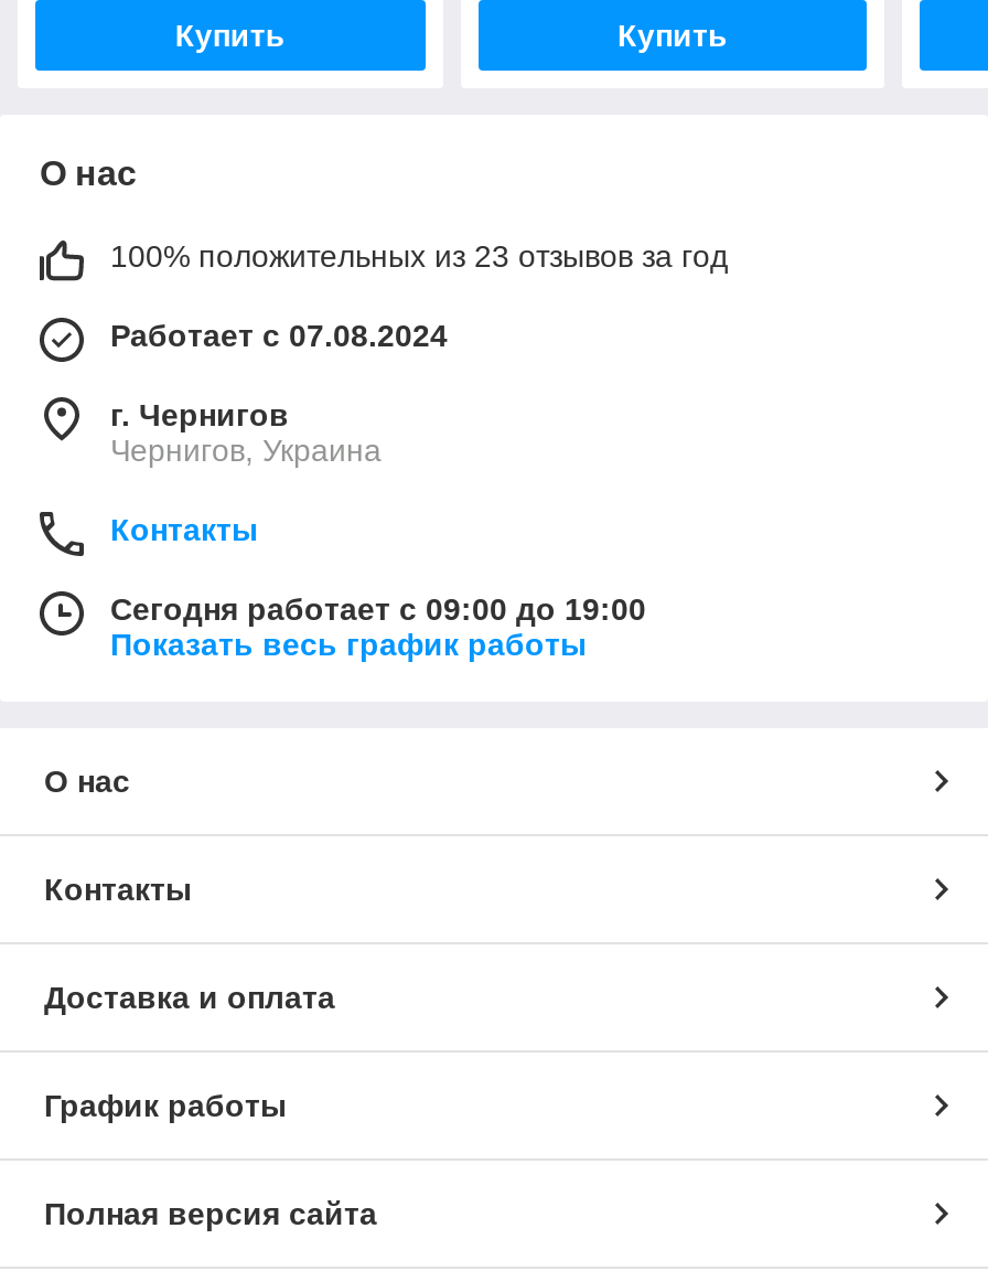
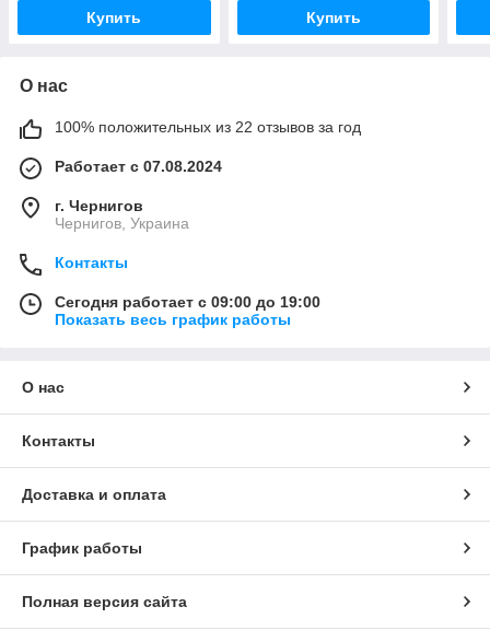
[110,238,728,273] 100% положительных из 23 отзывов за год -> [55,118,361,135] 100% положительных из 22 отзывов за год

